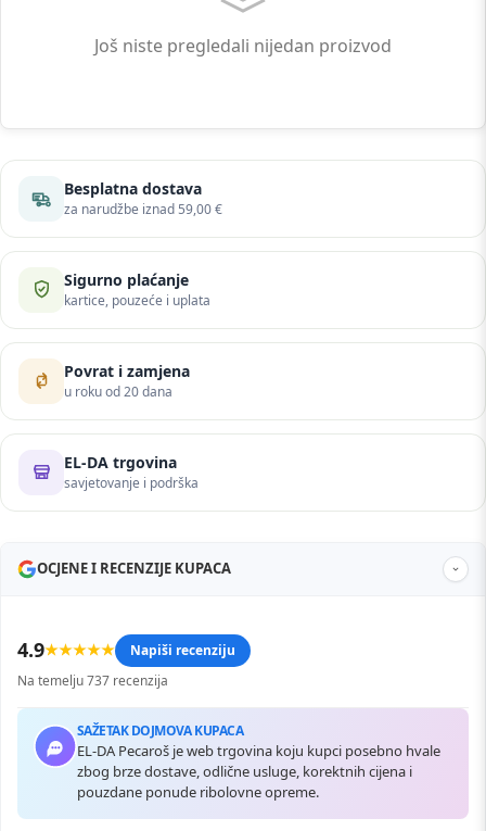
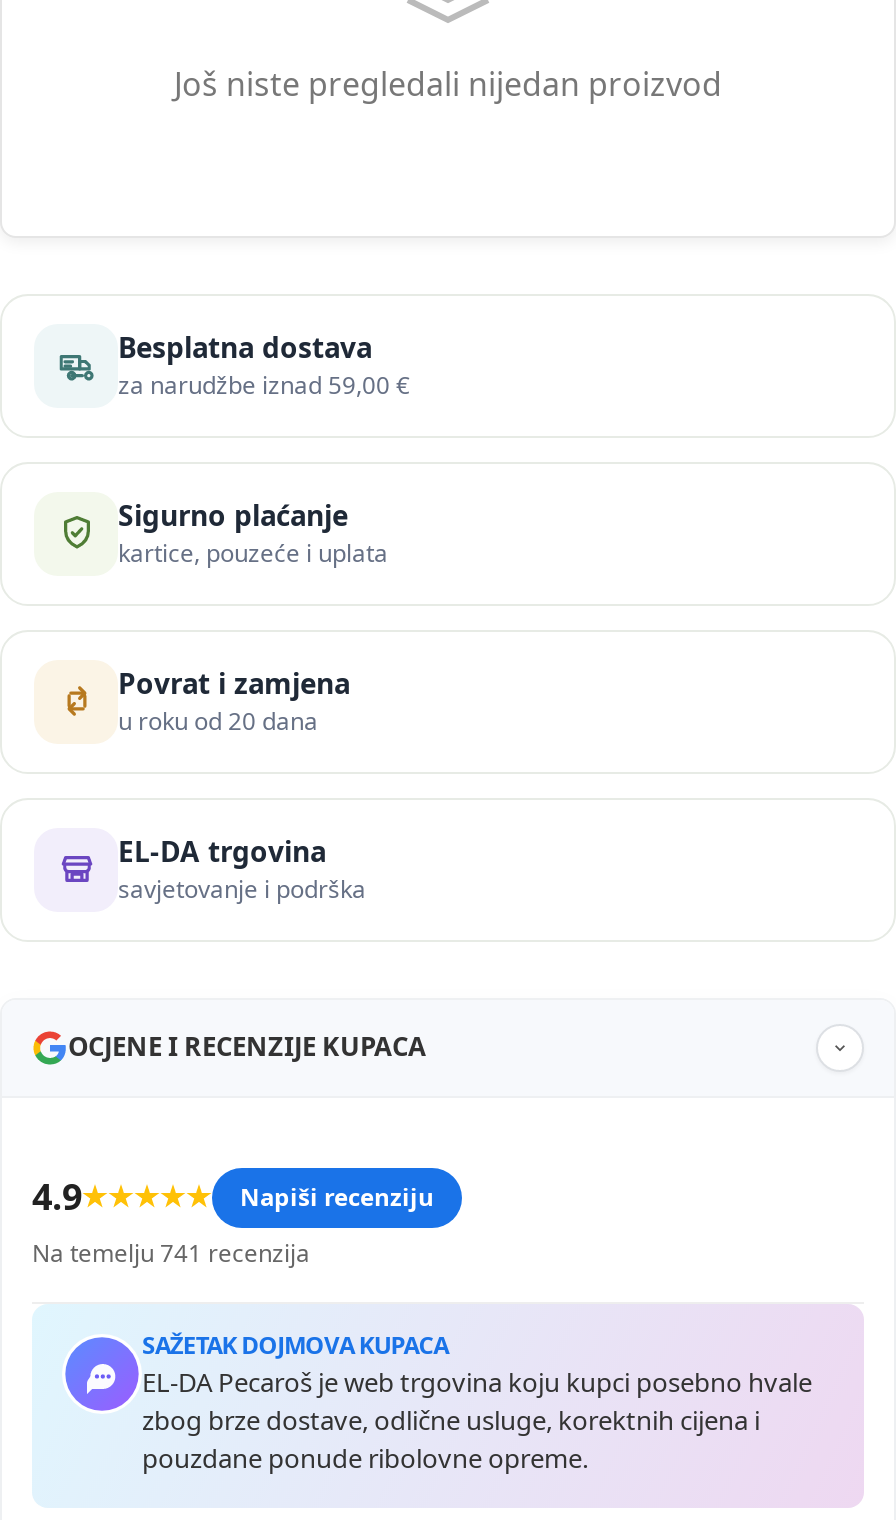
[17,671,168,690] Na temelju 737 recenzija -> [32,1236,310,1270] Na temelju 741 recenzija

